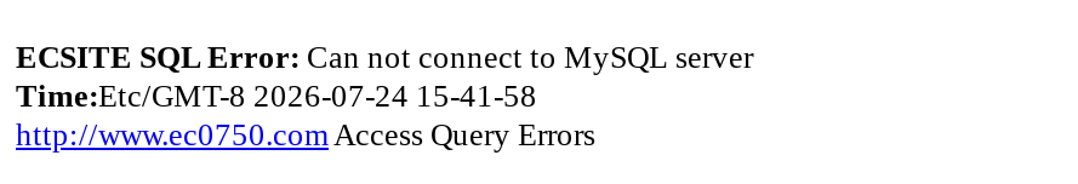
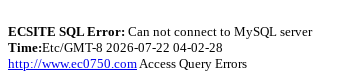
[16,77,537,114] Time:Etc/GMT-8 2026-07-24 15-41-58 -> [8,40,223,55] Time:Etc/GMT-8 2026-07-22 04-02-28

